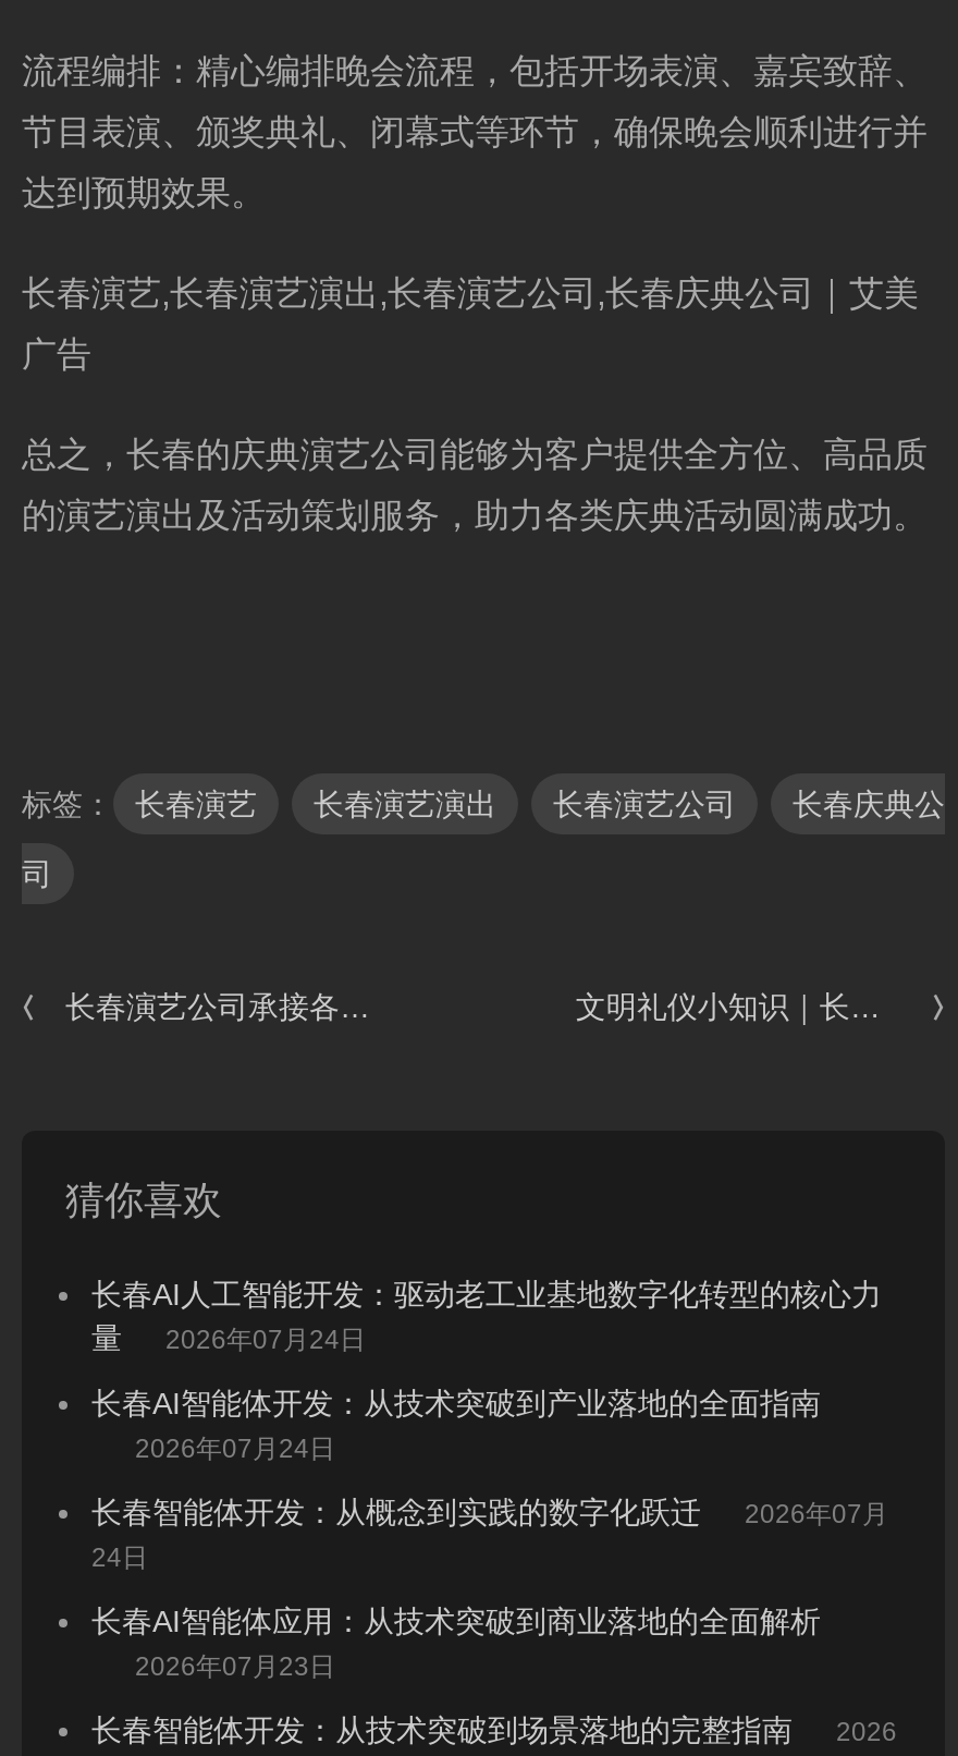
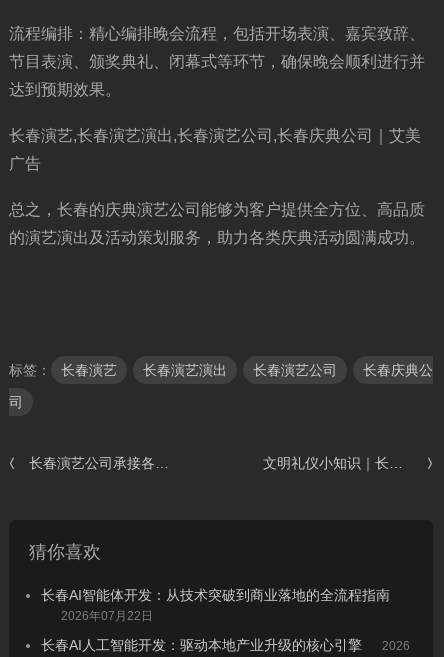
[91,1277,888,1748] 长春AI人工智能开发：驱动老工业基地数字化转型的核心力 | 量 | 2026年07月24日 | 长春AI智能体开发：从技术突破到产业落地的全面指南 | 2026年07月24日 | 长春智能体开发：从概念到实践的数字化跃迁 | 2026年07月 | 24日 | 长春AI智能体应用：从技术突破到商业落地的全面解析 | 2026年07月23日 | 长春智能体开发：从技术突破到场景落地的完整指南 -> [41,587,390,653] 长春AI智能体开发：从技术突破到商业落地的全流程指南 | 2026年07月22日 | 长春AI人工智能开发：驱动本地产业升级的核心引擎

